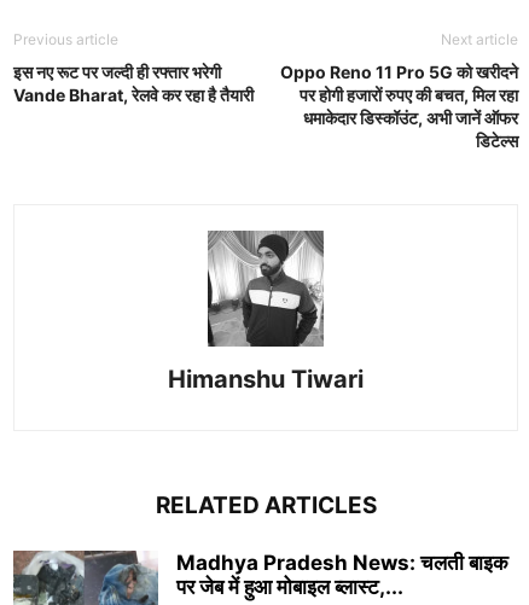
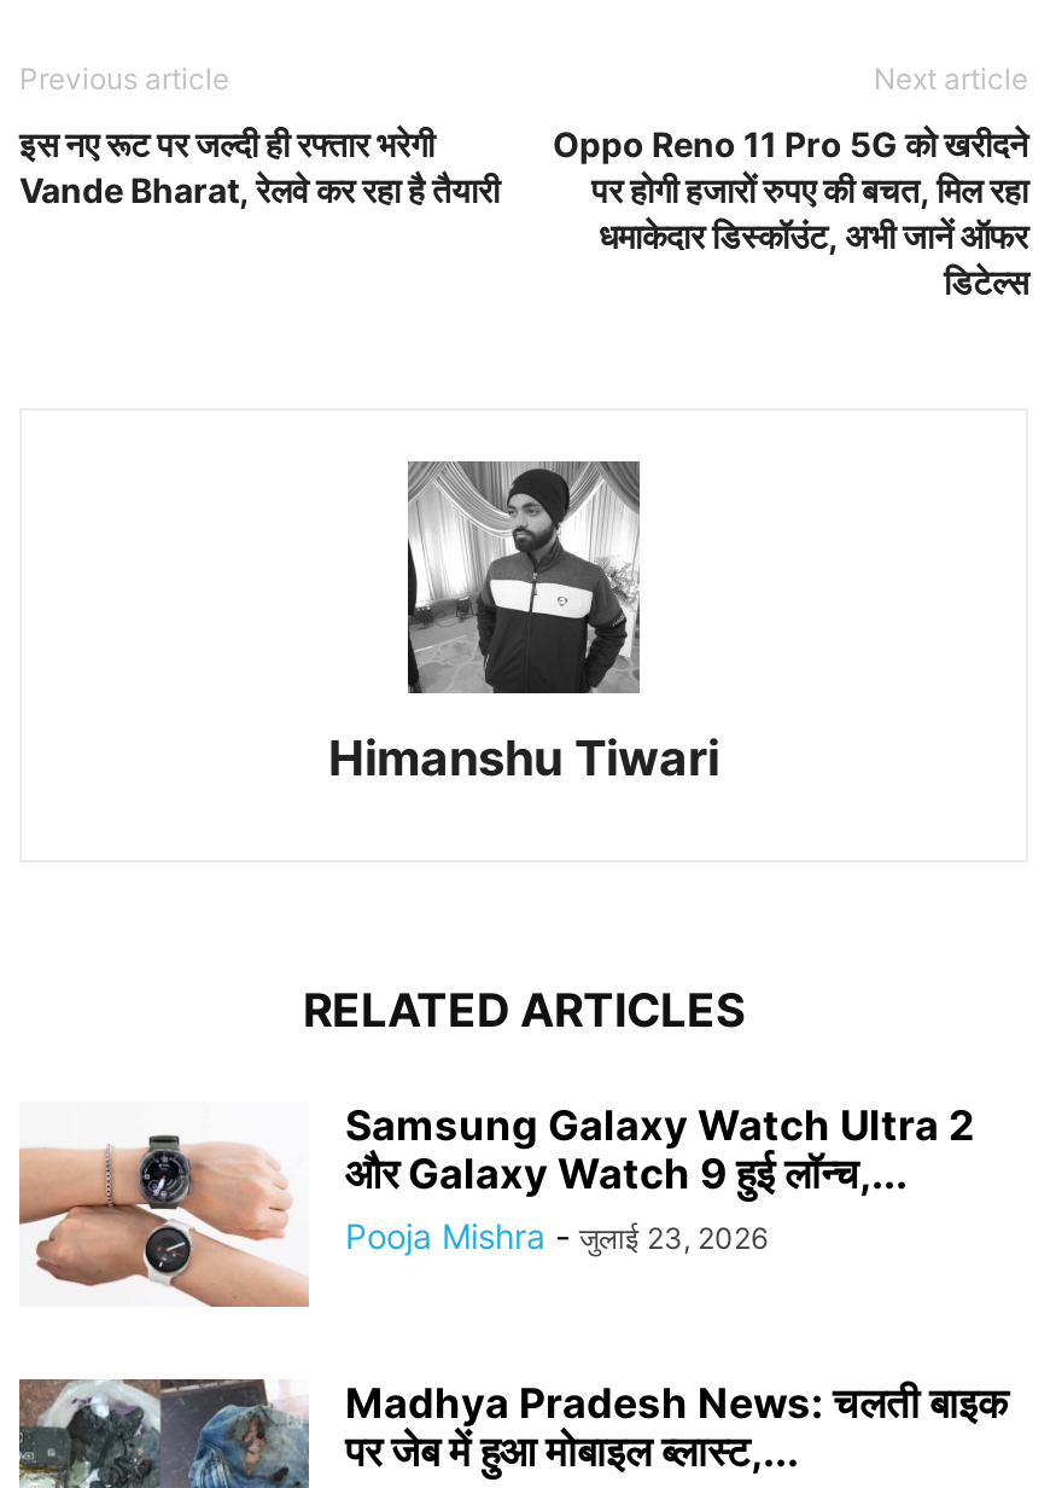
none -> [17,1102,975,1309] [image] | Samsung Galaxy Watch Ultra 2 | और Galaxy Watch 9 हुई लॉन्च,... | Pooja Mishra - जुलाई 23, 2026

